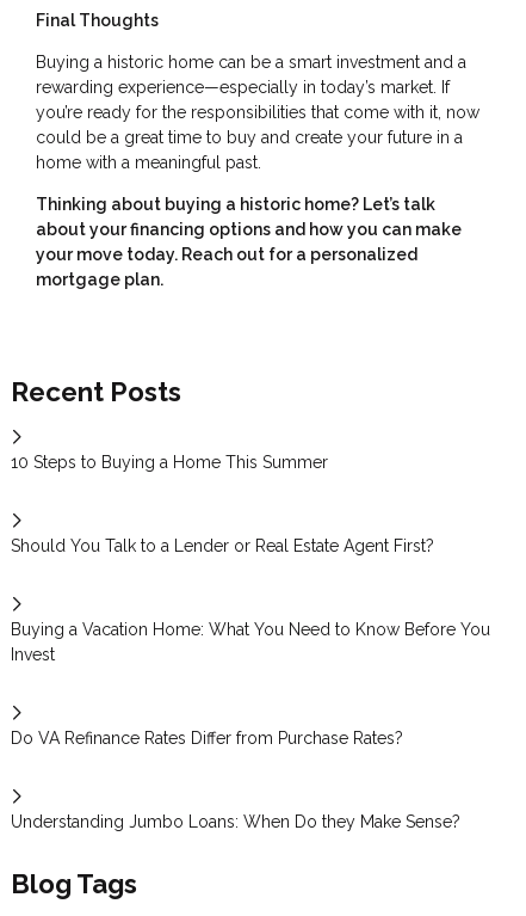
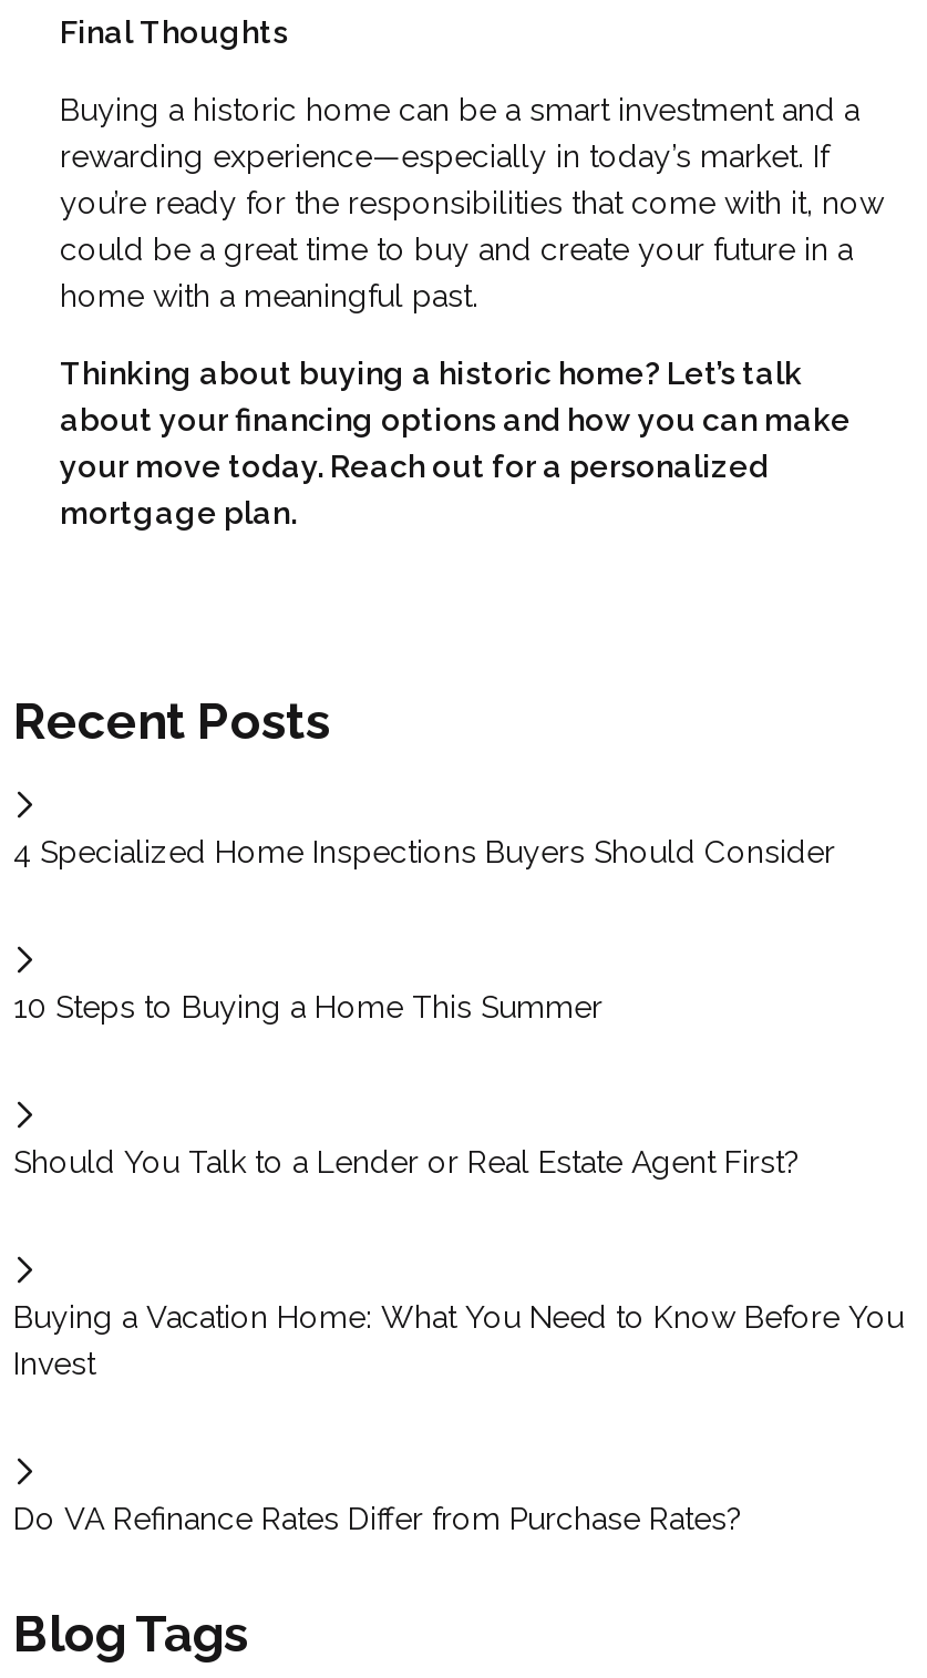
none -> [13,834,835,869] 4 Specialized Home Inspections Buyers Should Consider
moved [11,453,490,747] -> [13,989,904,1536]: 10 Steps to Buying a Home This Summer | Should You Talk to a Lender or Real Estate Agent First? | Buying a Vacation Home: What You Need to Know Before You | Invest | Do VA Refinance Rates Differ from Purchase Rates?
[11,812,460,831] Understanding Jumbo Loans: When Do they Make Sense? -> none

